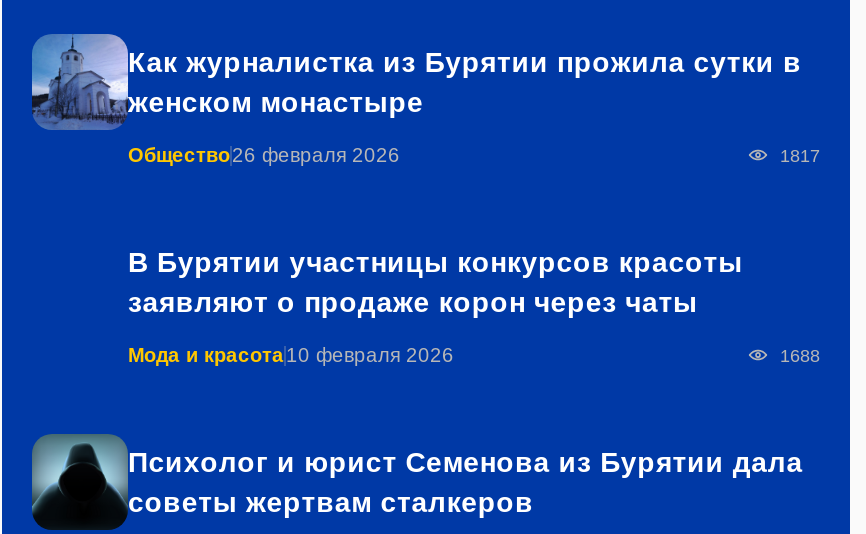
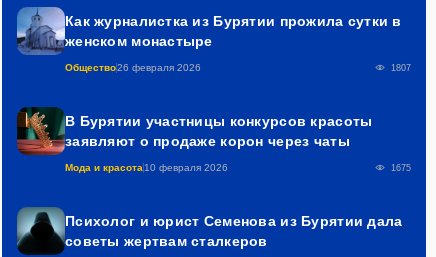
[780,146,820,166] 1817 -> [391,63,411,73] 1807
none -> [16,106,63,156] [image]
[780,346,820,366] 1688 -> [391,163,411,173] 1675

